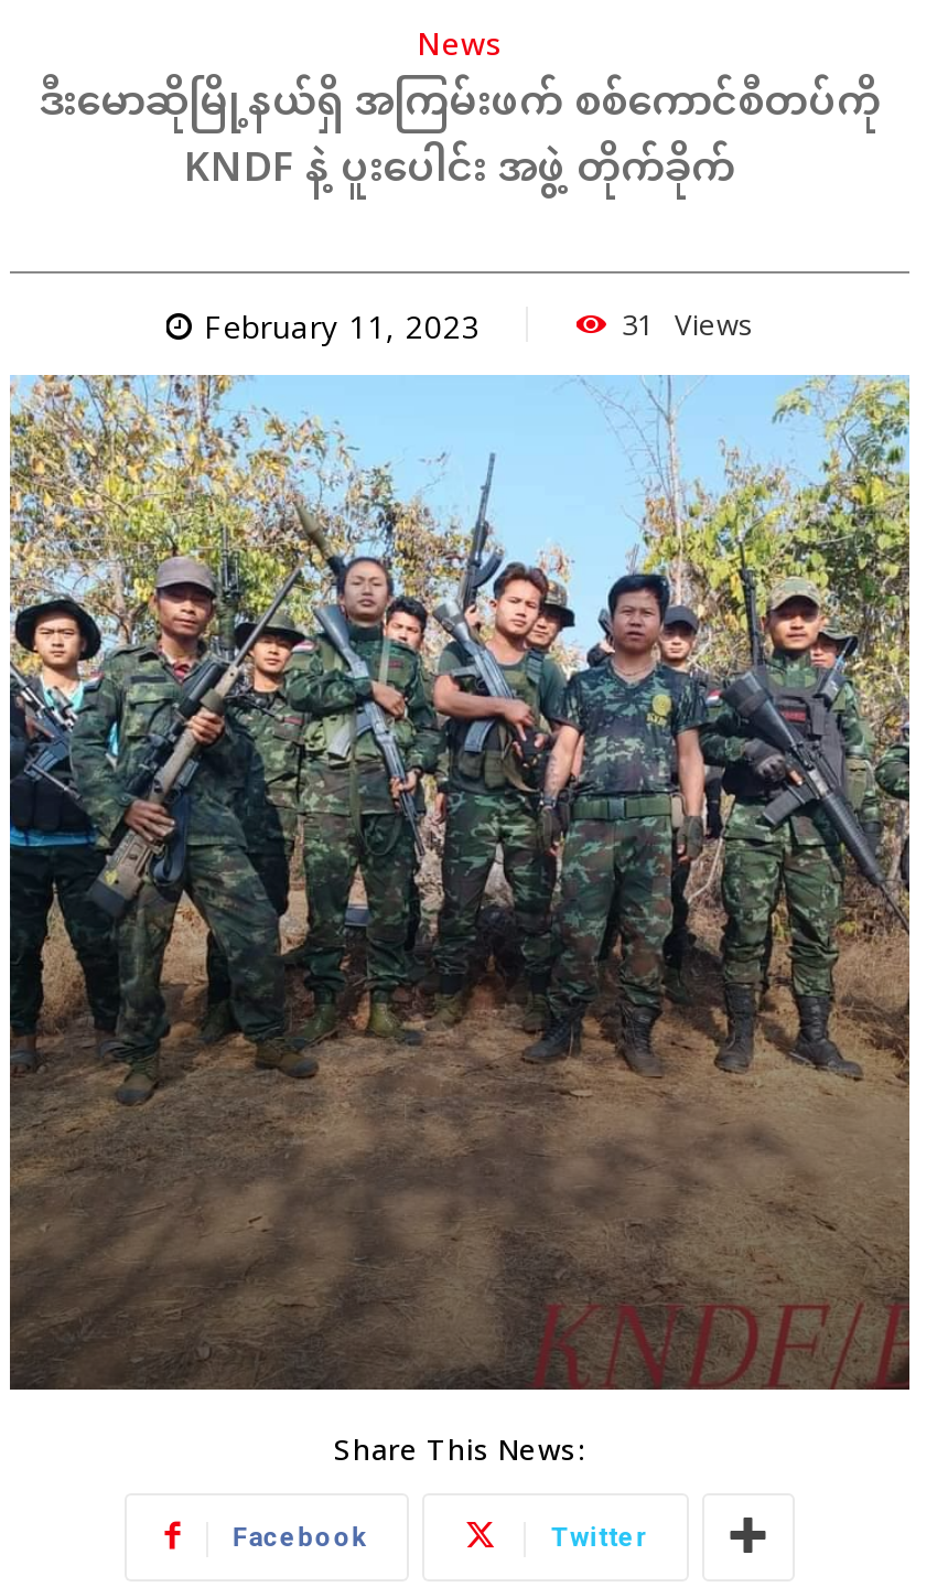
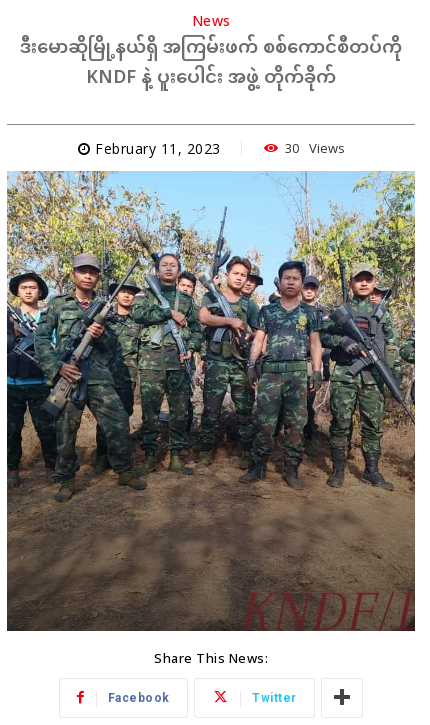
[622,304,754,343] 31 Views -> [284,139,344,157] 30 Views

